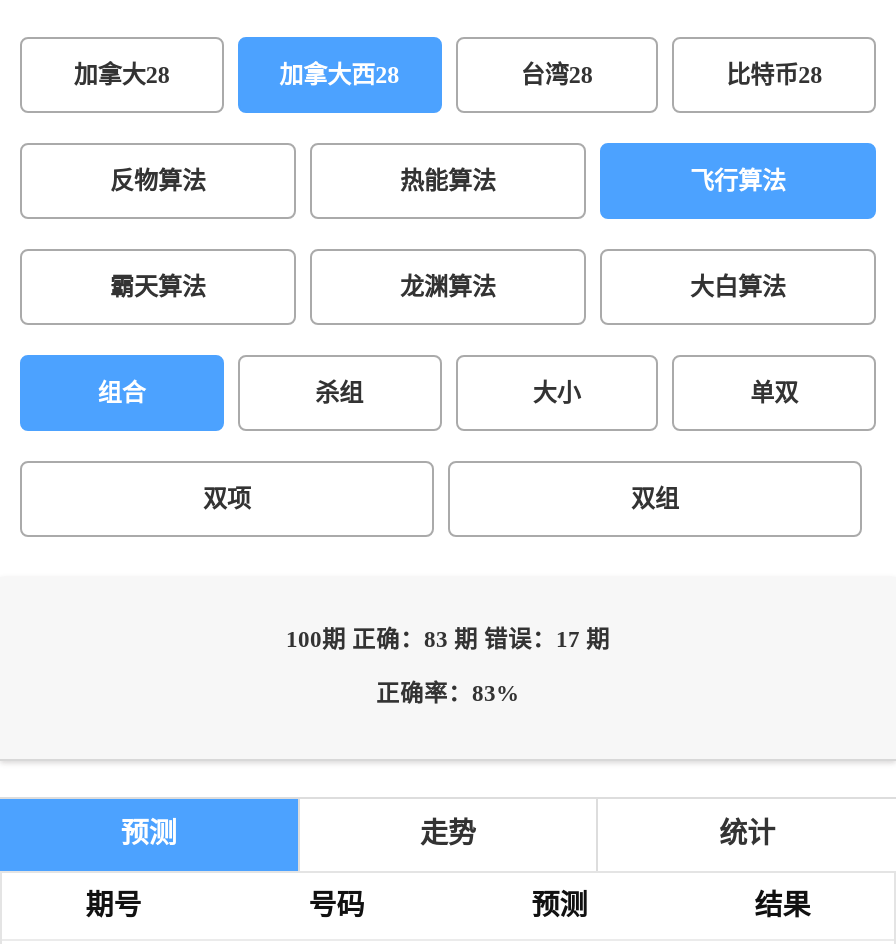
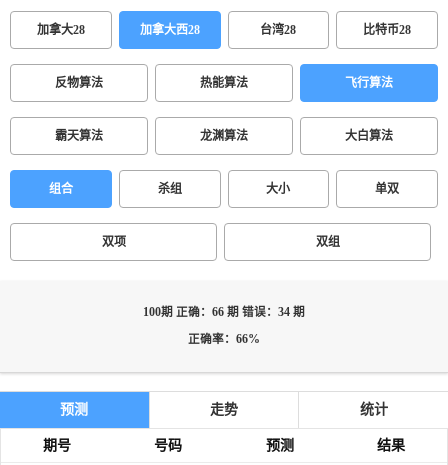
[286,627,610,653] 100期 正确：83 期 错误：17 期 -> [143,306,305,319] 100期 正确：66 期 错误：34 期
[376,681,520,707] 正确率：83% -> [188,333,260,346] 正确率：66%

